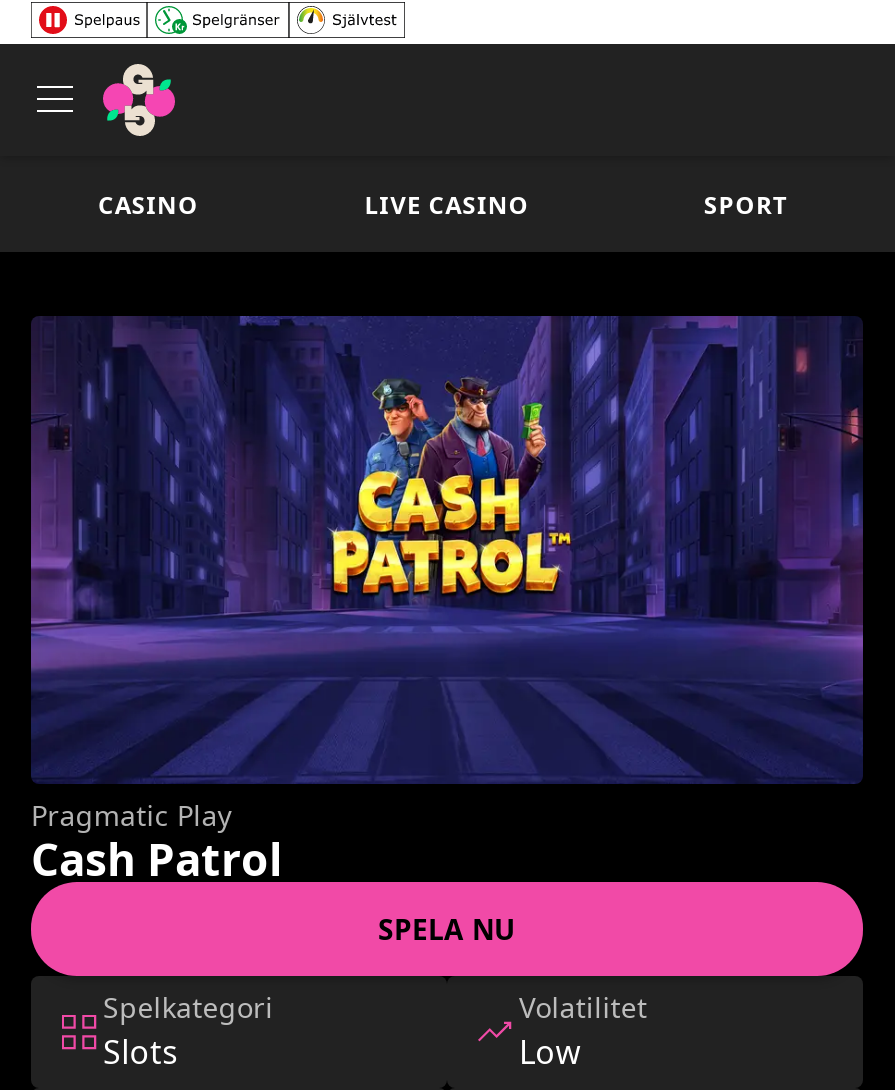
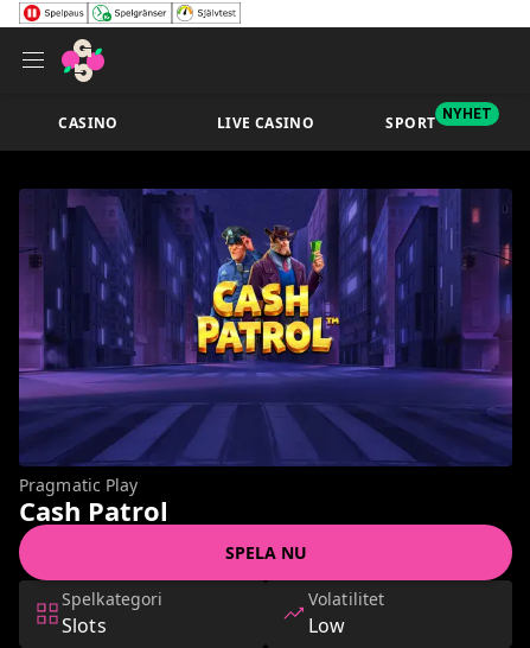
[704,187,788,221] SPORT -> [386,105,492,132] SPORT NYHET

